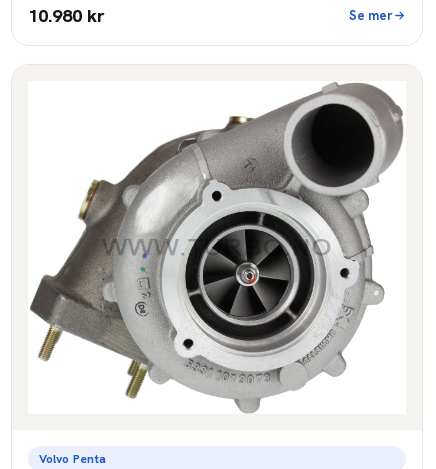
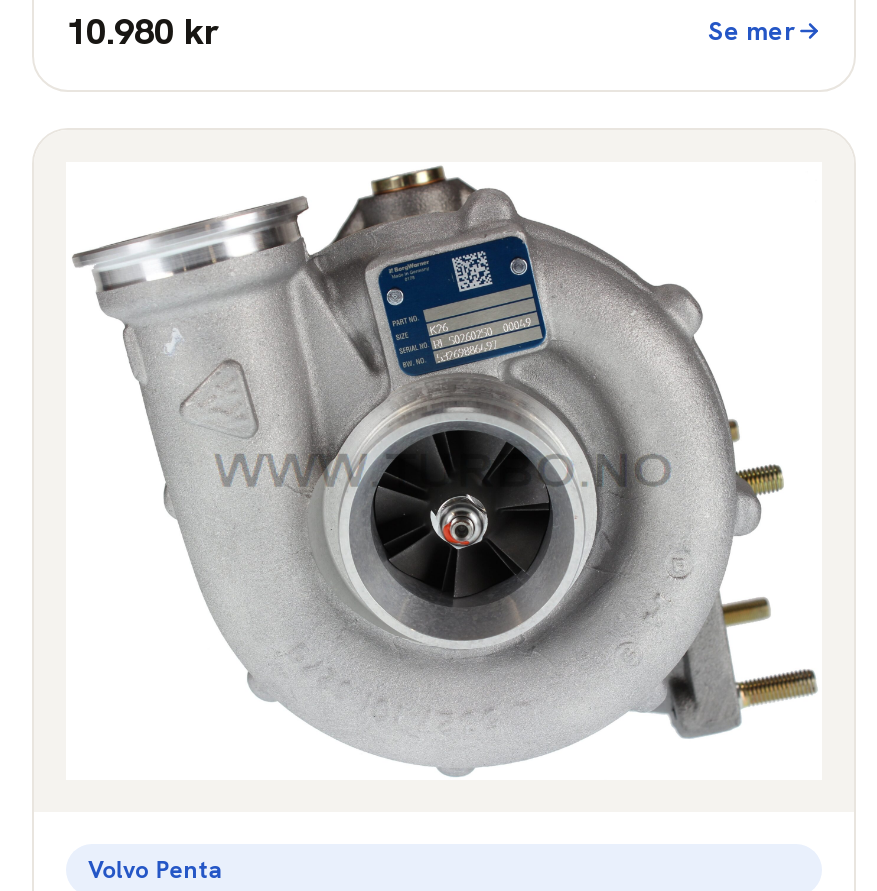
[29,82,404,413] [image] -> [72,164,818,780] [image]

